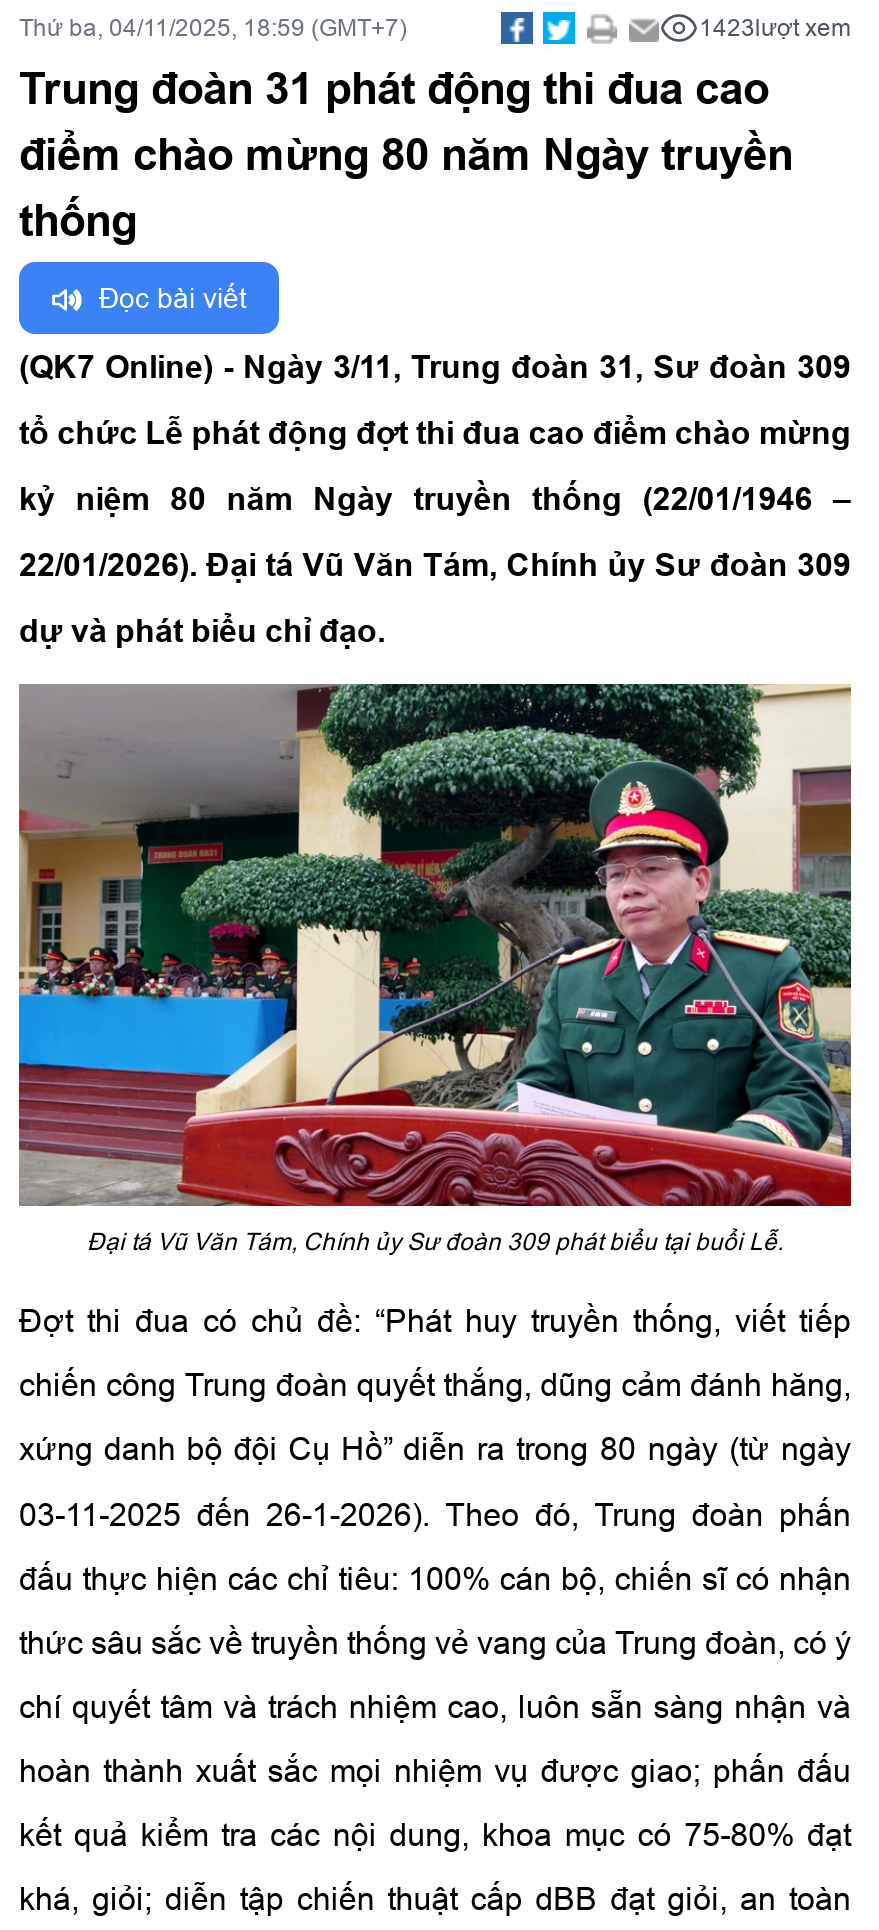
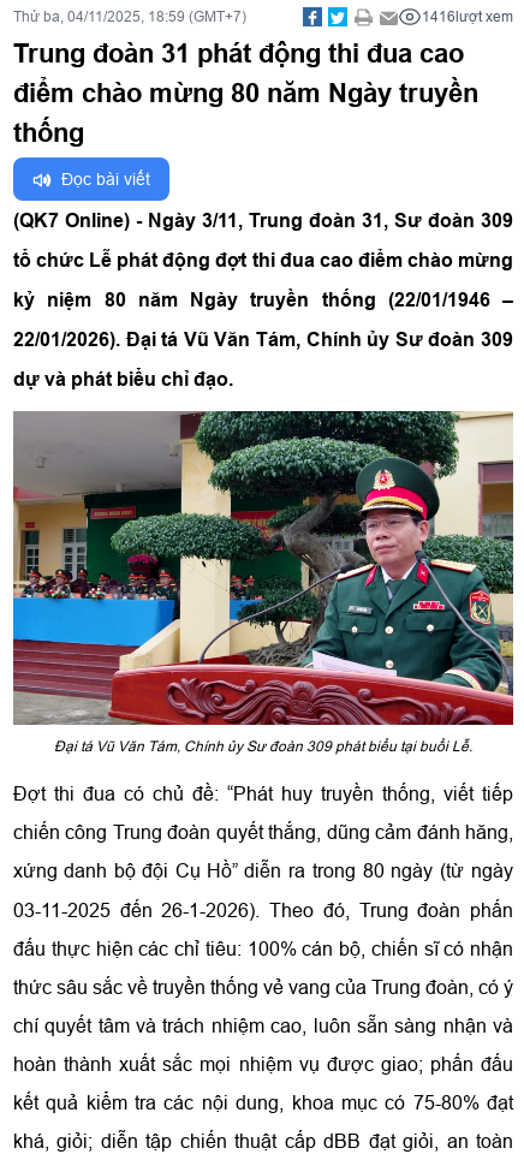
[699,12,851,42] 1423lượt xem -> [422,7,513,25] 1416lượt xem

